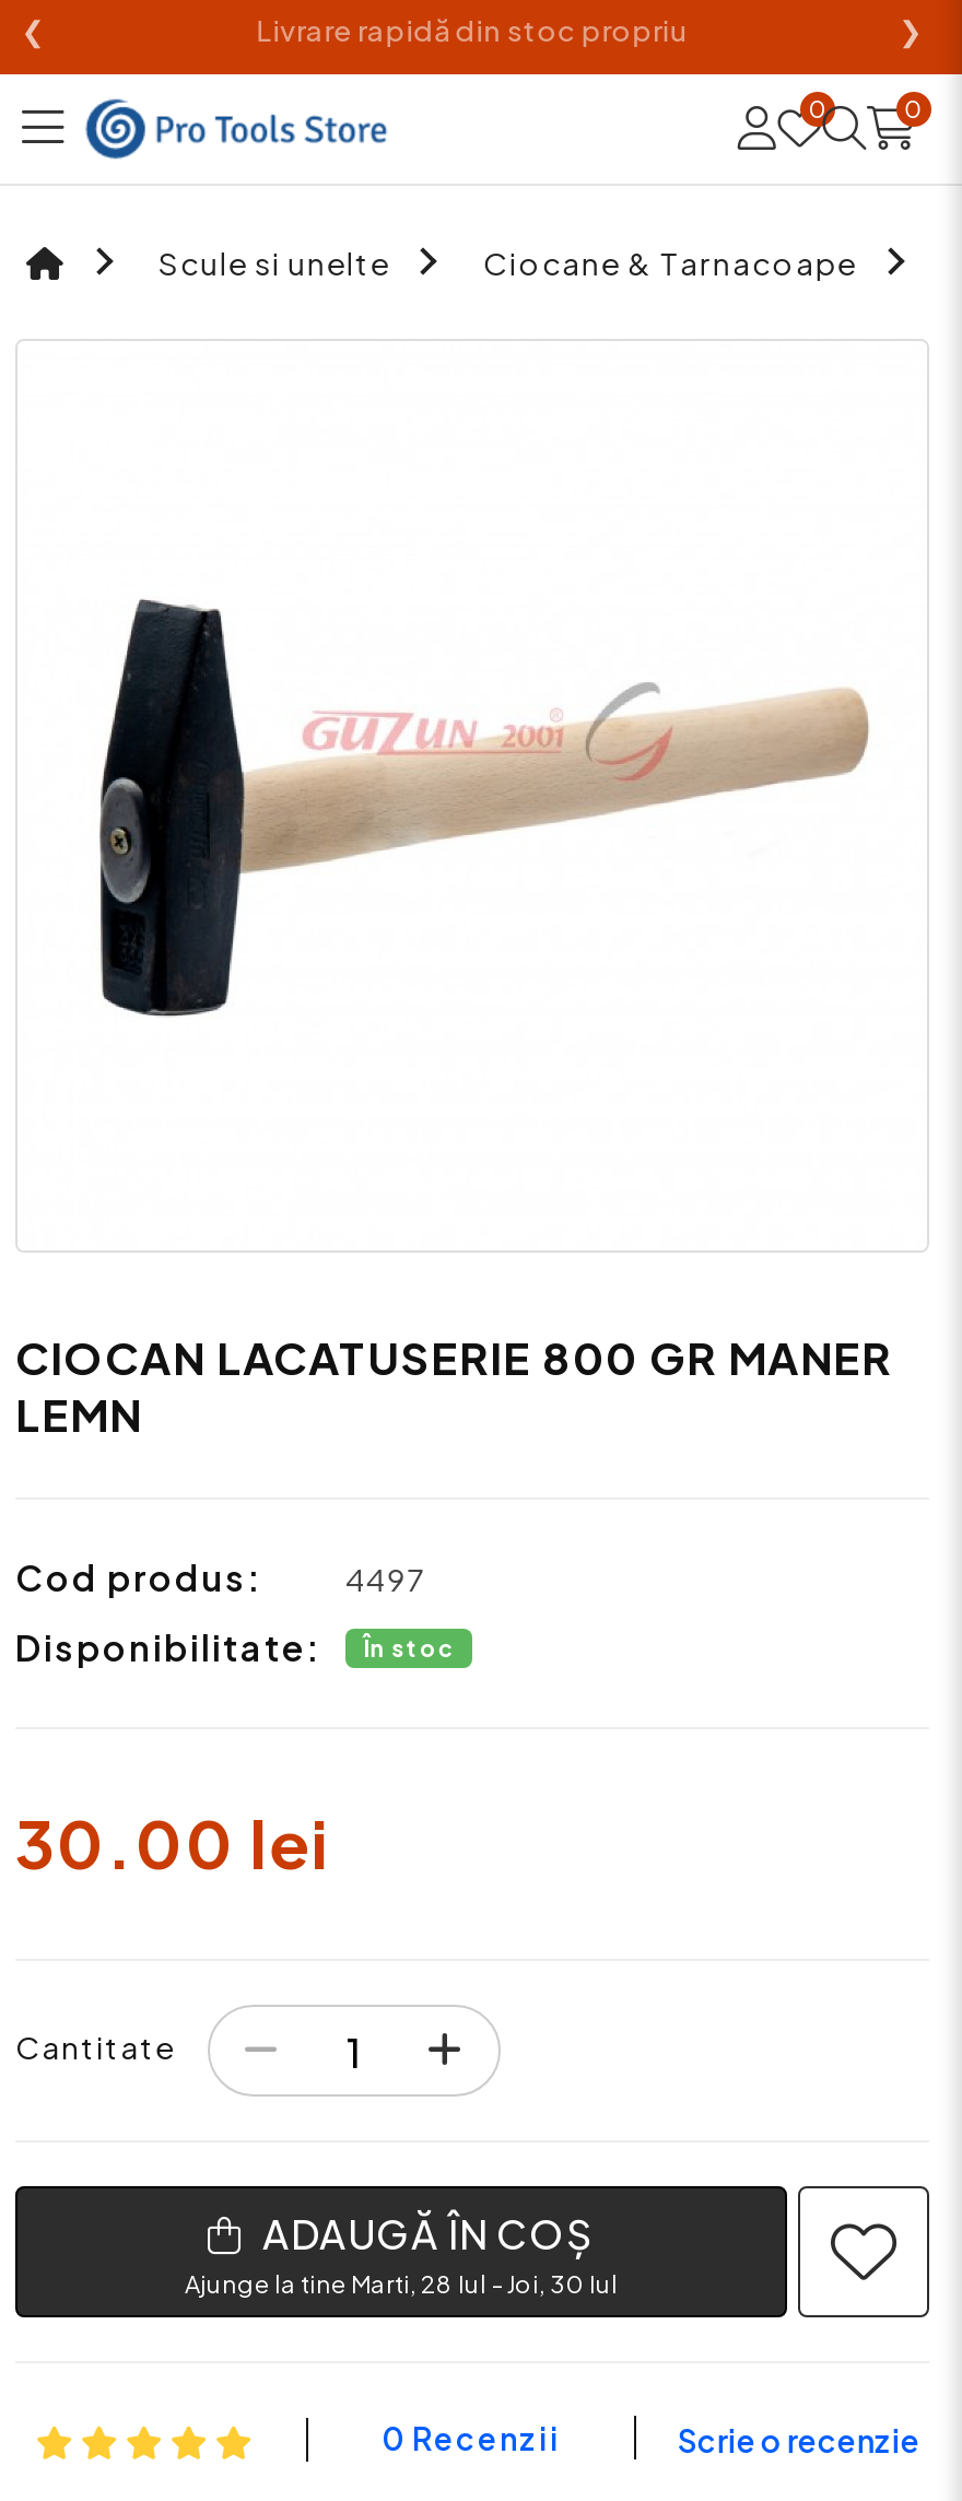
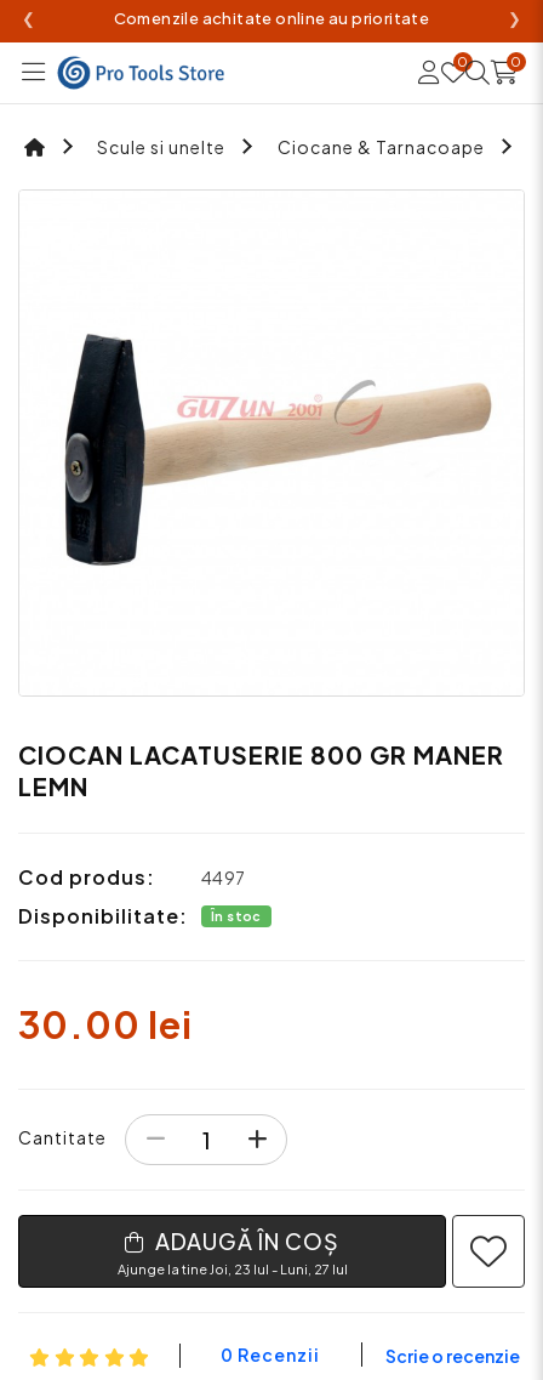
[256,13,688,48] Livrare rapidă din stoc propriu -> [114,8,429,28] Comenzile achitate online au prioritate
[185,2268,618,2297] Ajunge la tine Marti, 28 Iul - Joi, 30 Iul -> [117,1260,347,1276] Ajunge la tine Joi, 23 Iul - Luni, 27 Iul

